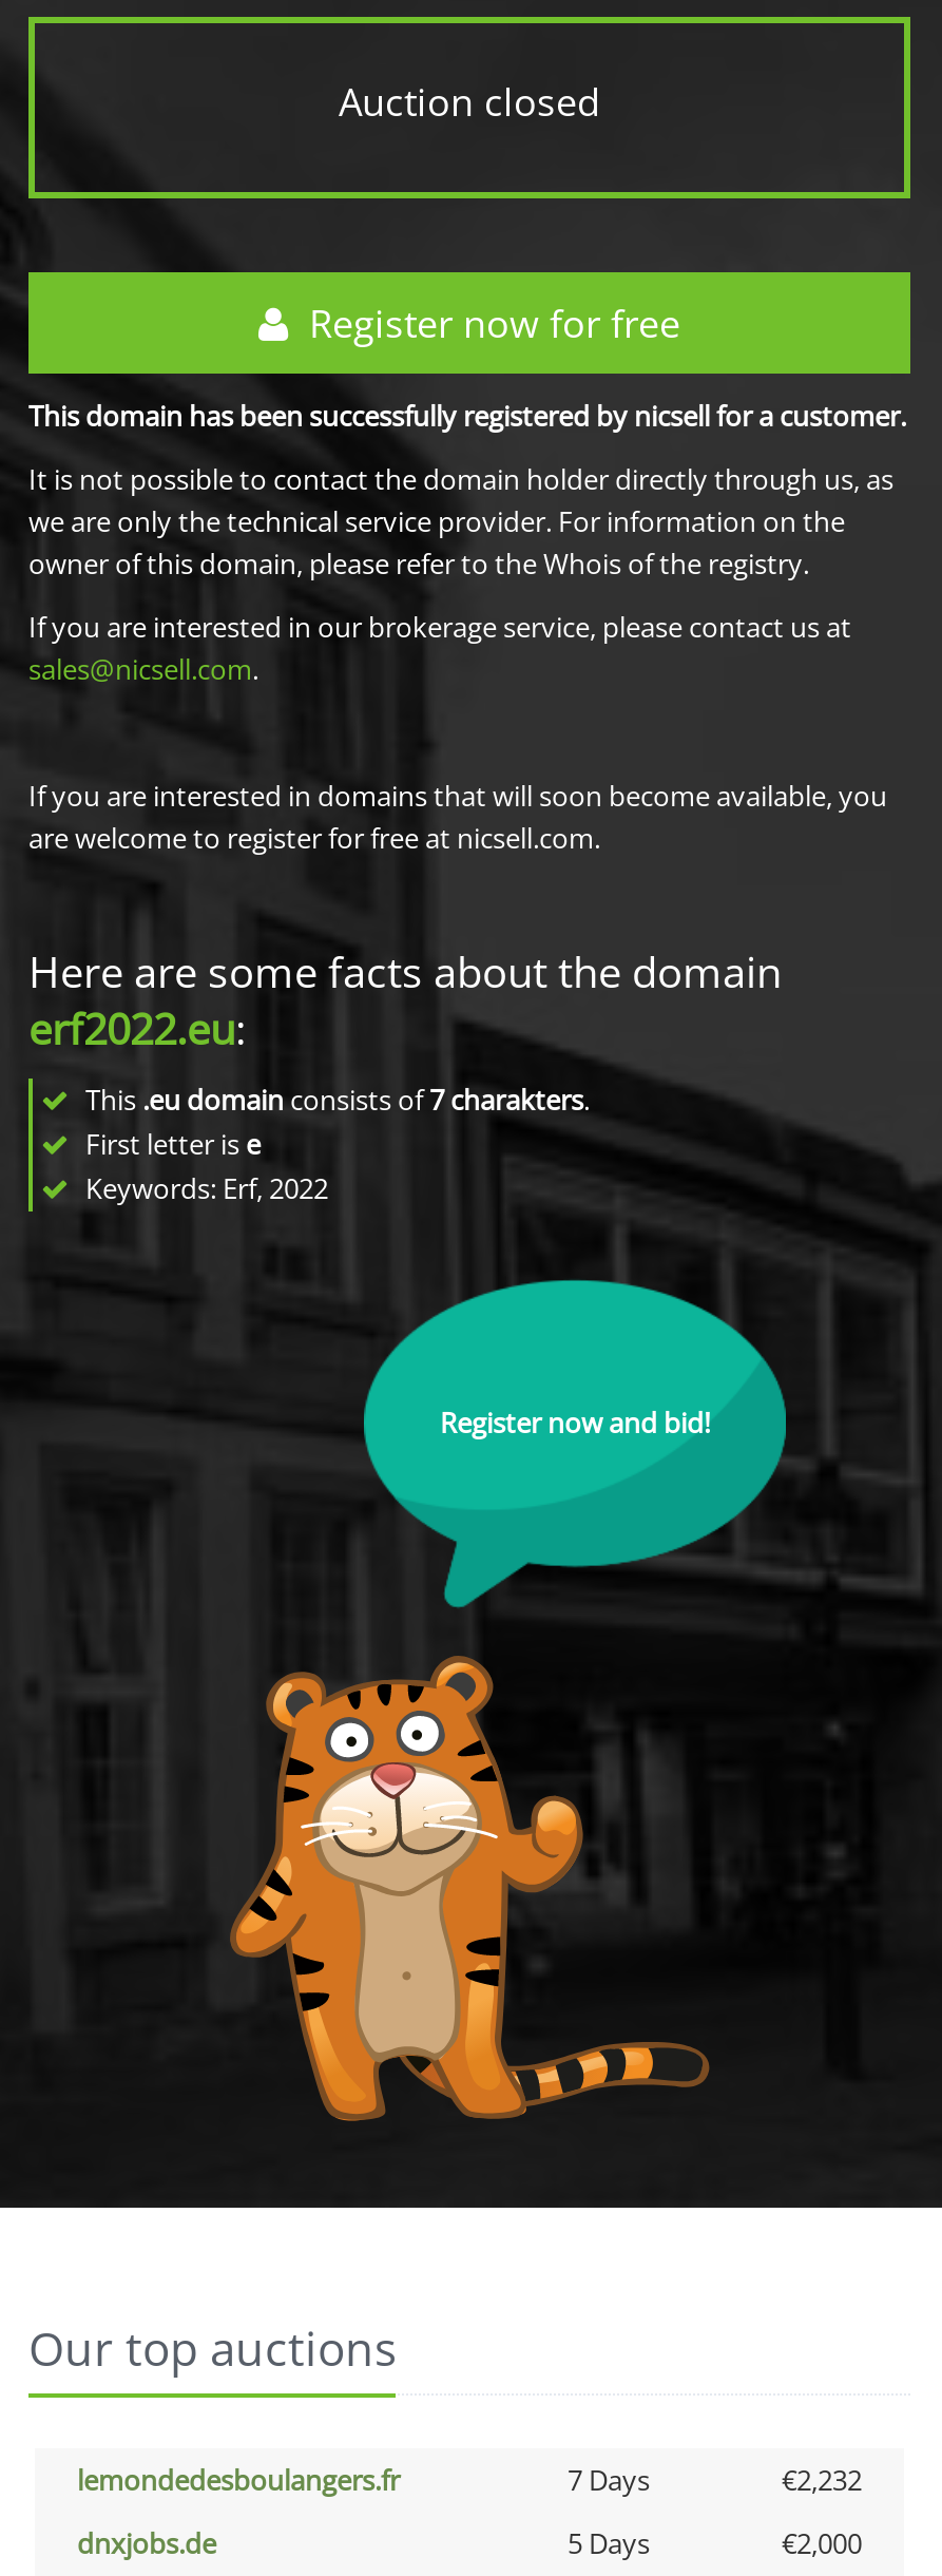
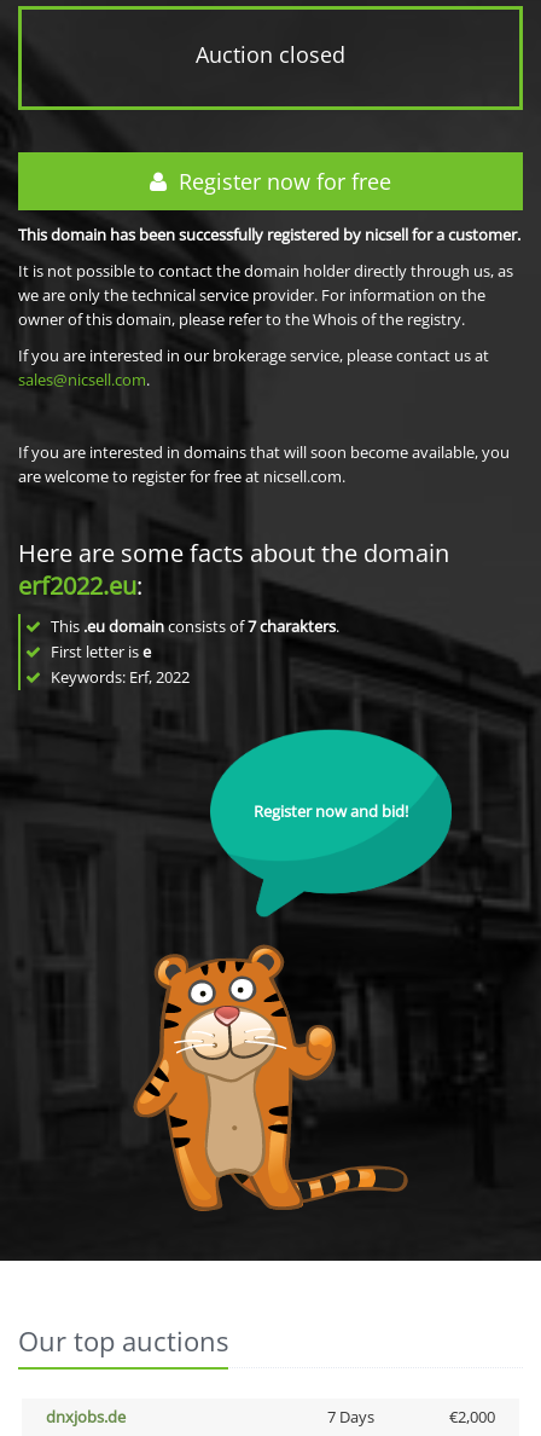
[77,2461,862,2499] lemondedesboulangers.fr | 7 Days | €2,232 -> none
[568,2524,650,2562] 5 Days -> [327,1406,374,1428] 7 Days

